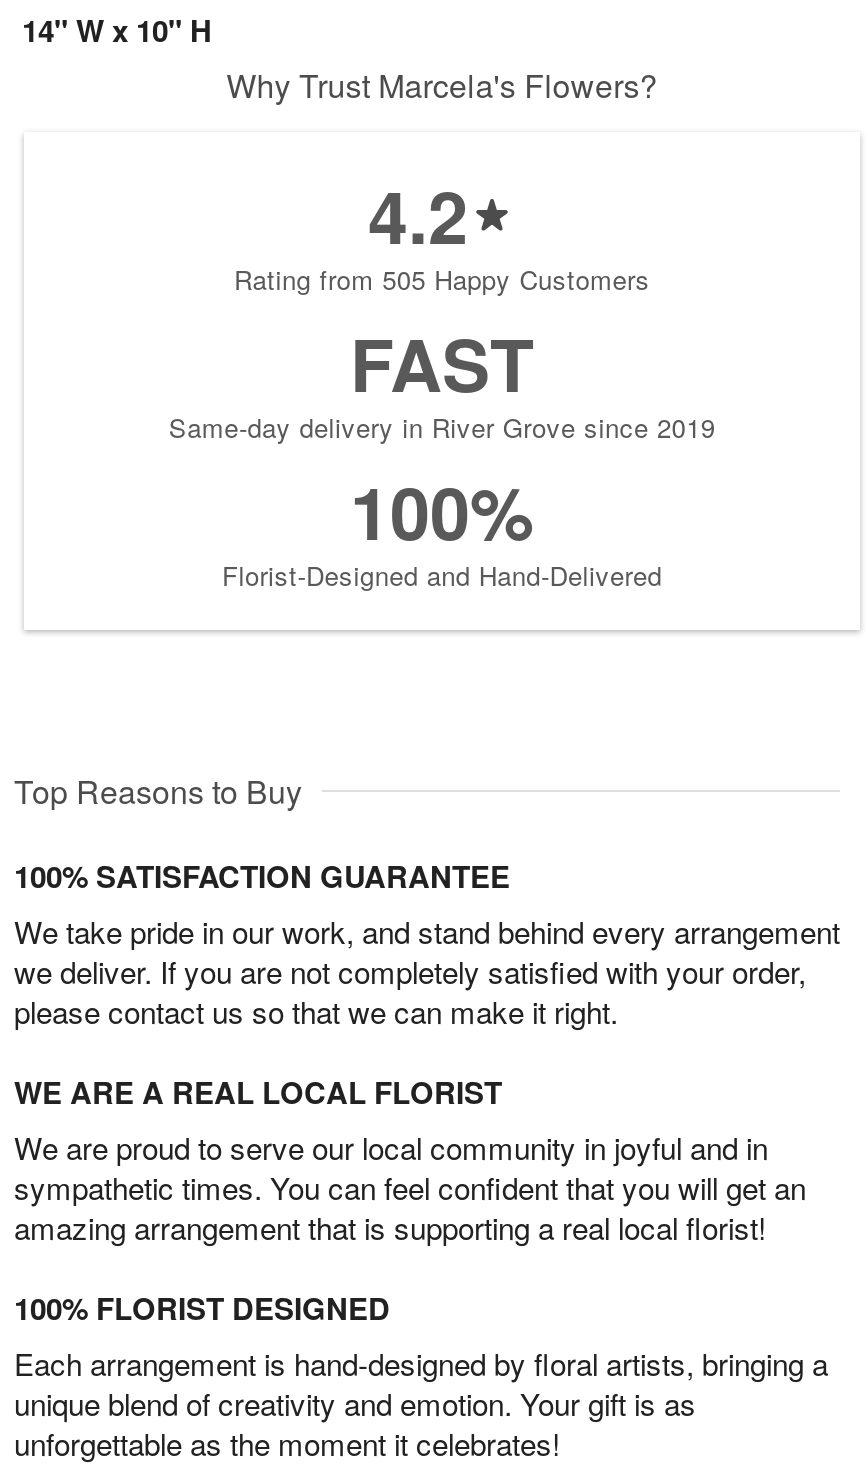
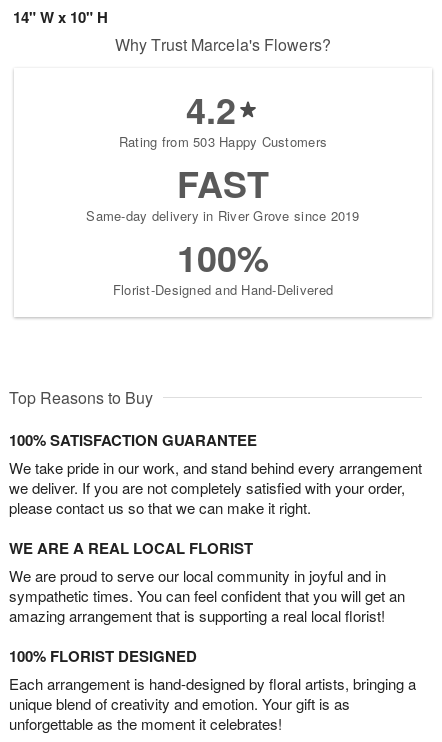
[234,261,650,299] Rating from 505 Happy Customers -> [119,132,327,151] Rating from 503 Happy Customers

